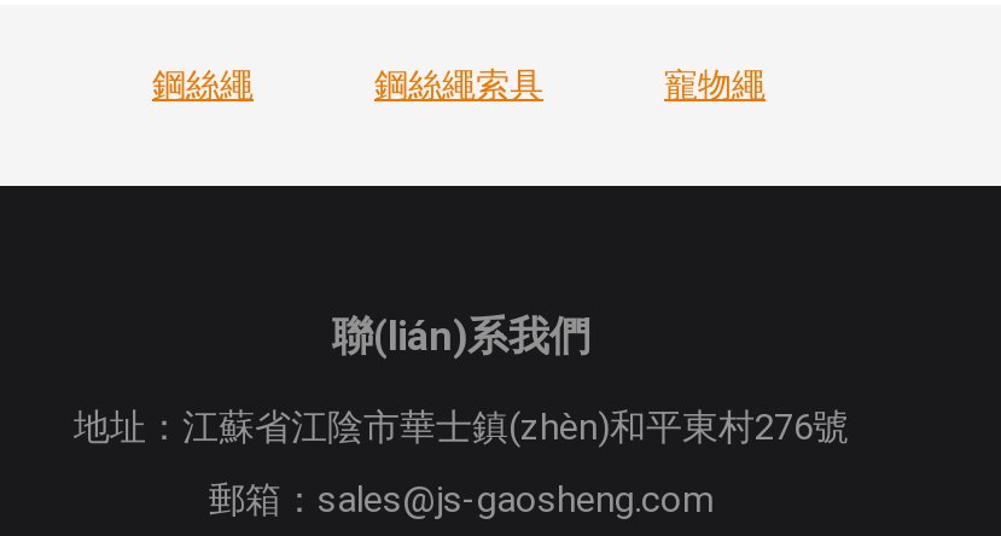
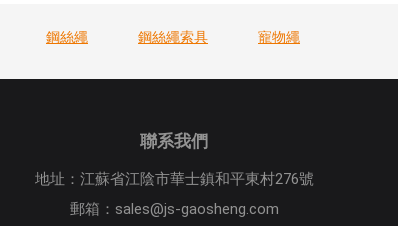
[332,313,590,361] 聯(lián)系我們 -> [140,131,208,151] 聯系我們
[74,407,849,451] 地址：江蘇省江陰市華士鎮(zhèn)和平東村276號 -> [34,170,313,188] 地址：江蘇省江陰市華士鎮和平東村276號

